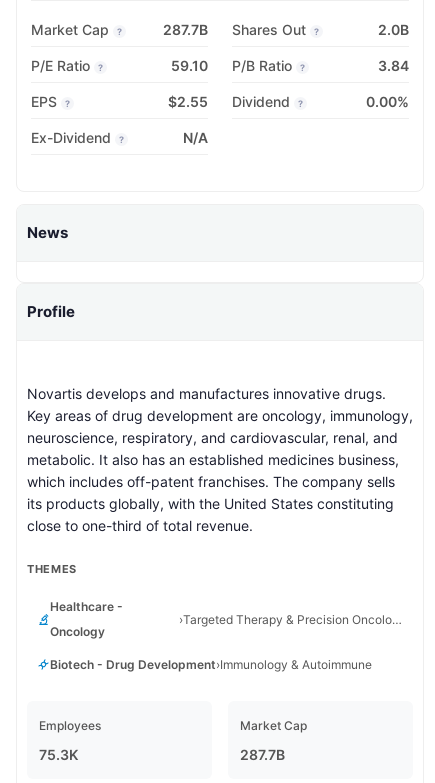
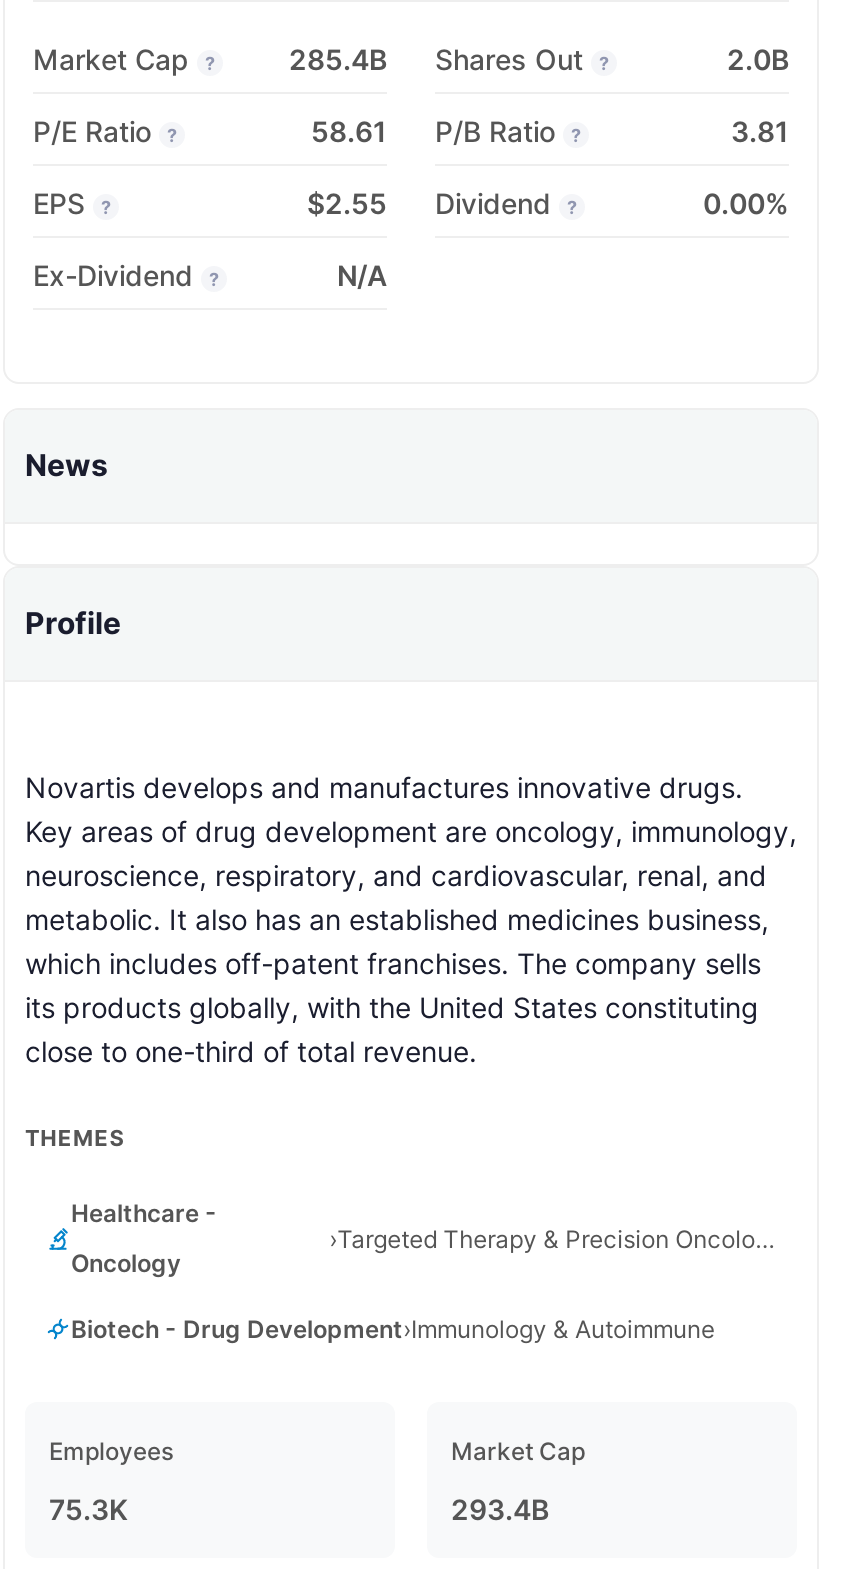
[163,21,208,38] 287.7B -> [289,42,387,76] 285.4B
[171,57,208,74] 59.10 -> [311,114,387,148] 58.61
[378,57,409,74] 3.84 -> [731,114,789,148] 3.81
[240,746,285,763] 287.7B -> [451,1492,549,1526] 293.4B

